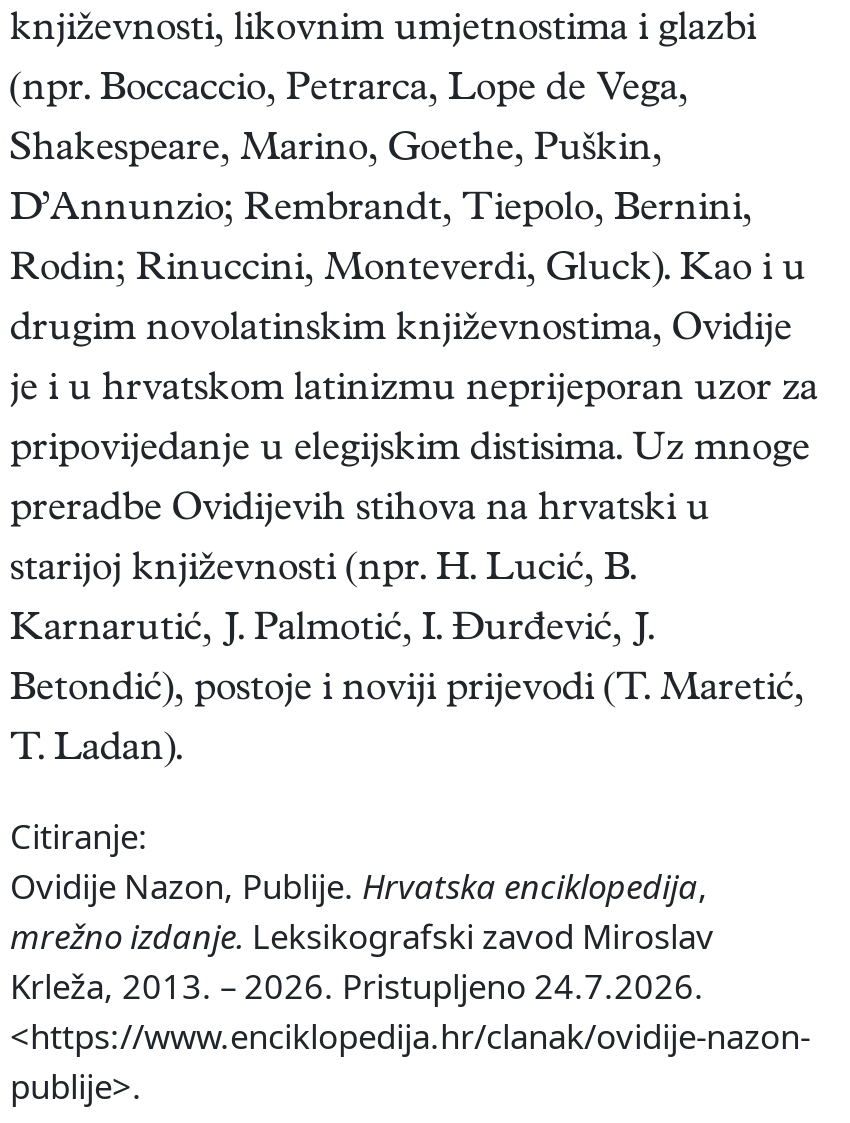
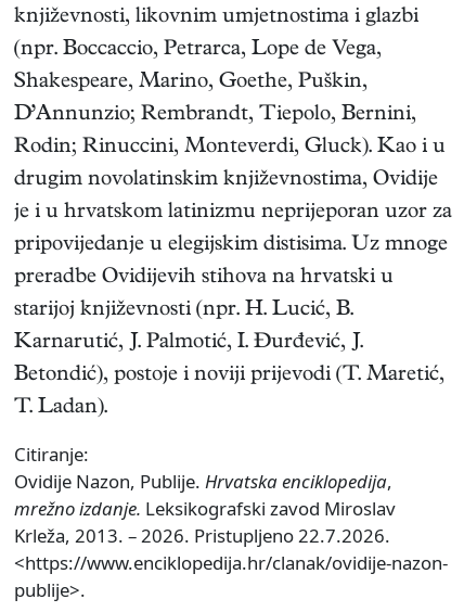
[10,962,704,1008] Krleža, 2013. – 2026. Pristupljeno 24.7.2026. -> [14,523,390,548] Krleža, 2013. – 2026. Pristupljeno 22.7.2026.

